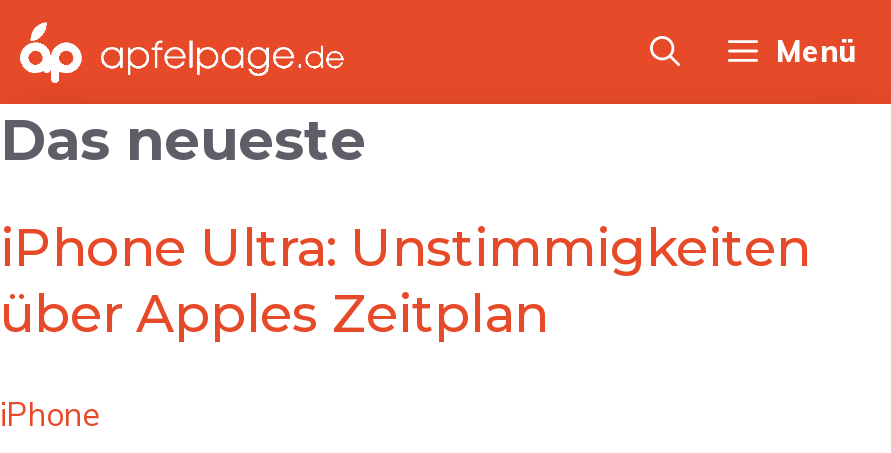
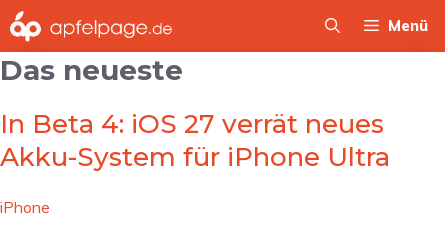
[0,216,810,346] iPhone Ultra: Unstimmigkeiten | über Apples Zeitplan -> [0,108,390,173] In Beta 4: iOS 27 verrät neues | Akku-System für iPhone Ultra

